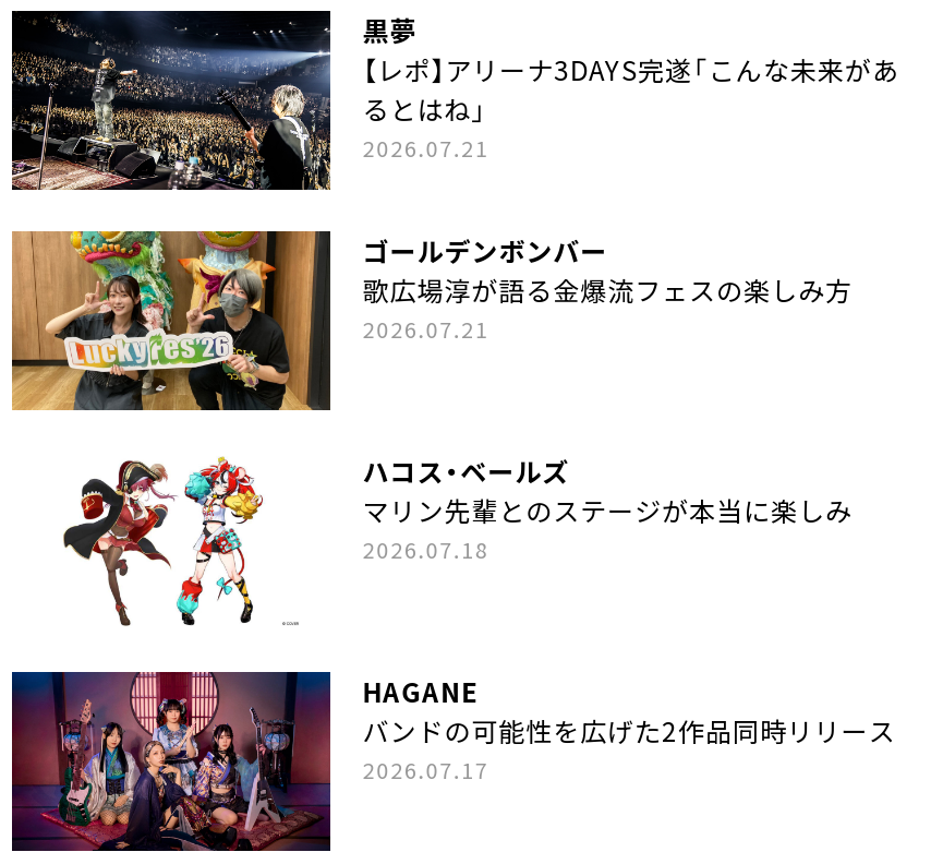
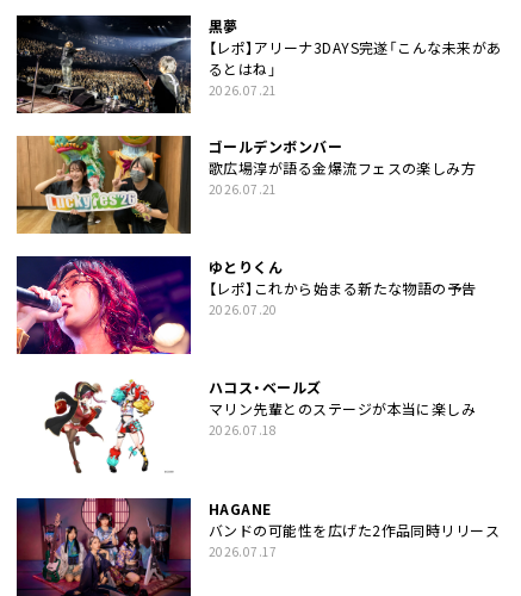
none -> [15,255,477,355] [image] | ゆとりくん | 【レポ】これから始まる新たな物語の予告 | 2026.07.20

